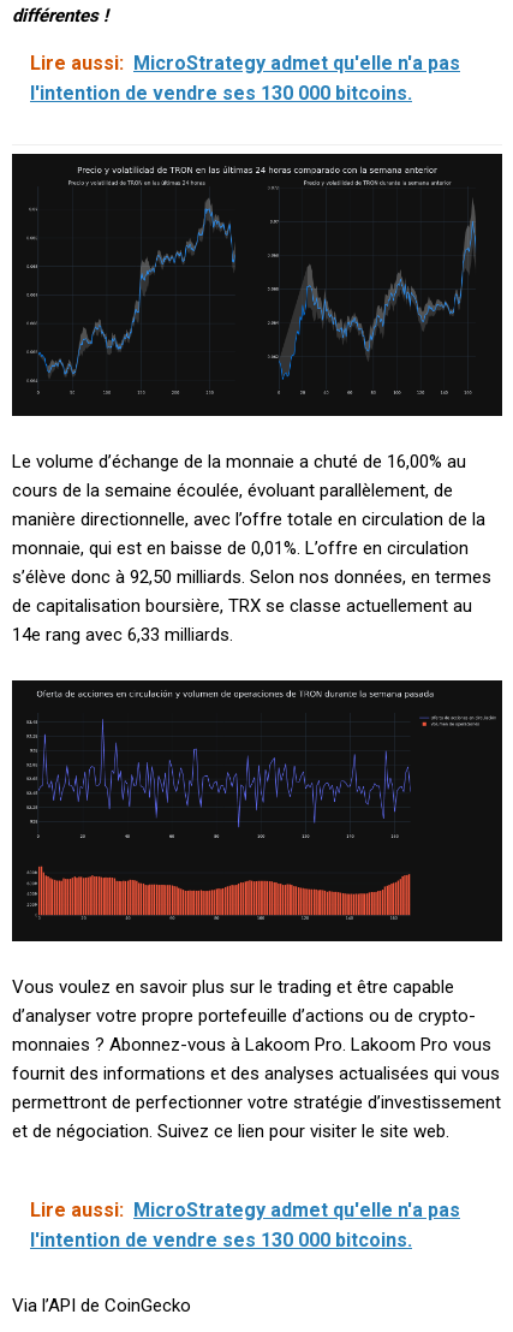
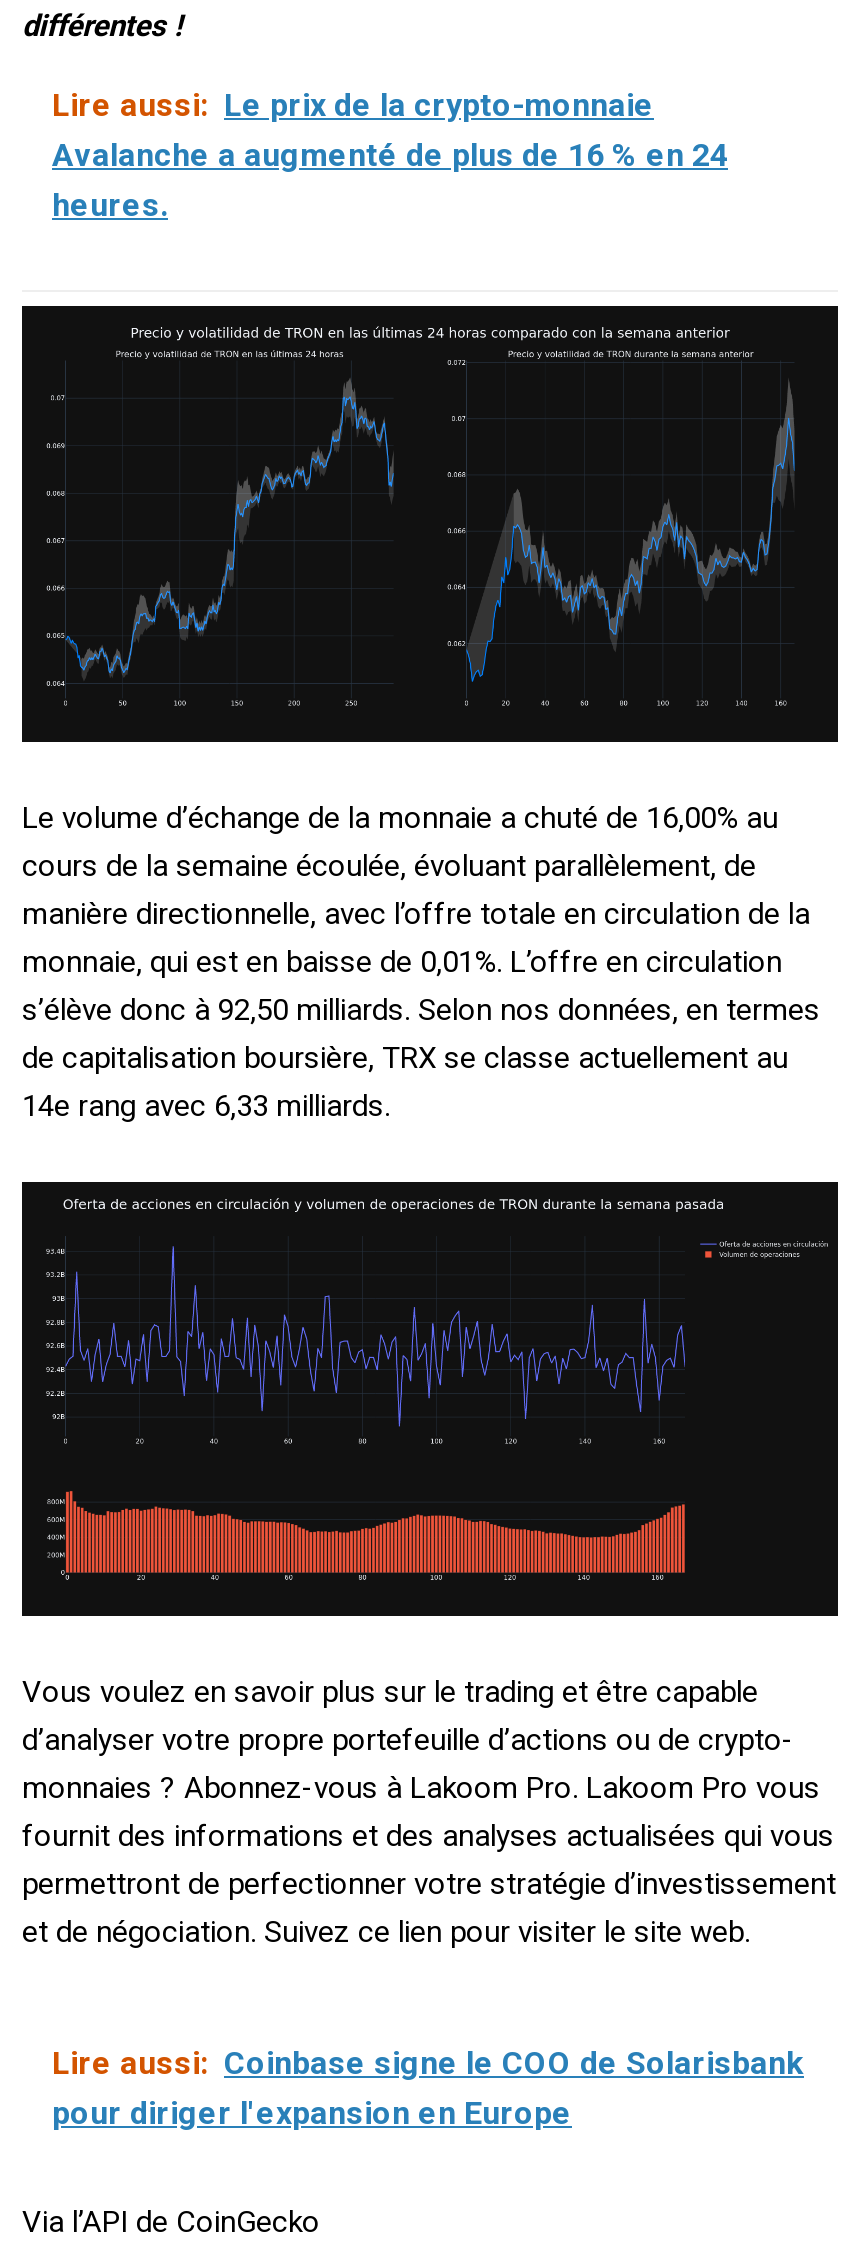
[30,51,460,104] Lire aussi: MicroStrategy admet qu'elle n'a pas | l'intention de vendre ses 130 000 bitcoins. -> [52,85,728,223] Lire aussi: Le prix de la crypto-monnaie | Avalanche a augmenté de plus de 16 % en 24 | heures.
[30,1199,460,1252] Lire aussi: MicroStrategy admet qu'elle n'a pas | l'intention de vendre ses 130 000 bitcoins. -> [52,2044,804,2132] Lire aussi: Coinbase signe le COO de Solarisbank | pour diriger l'expansion en Europe

